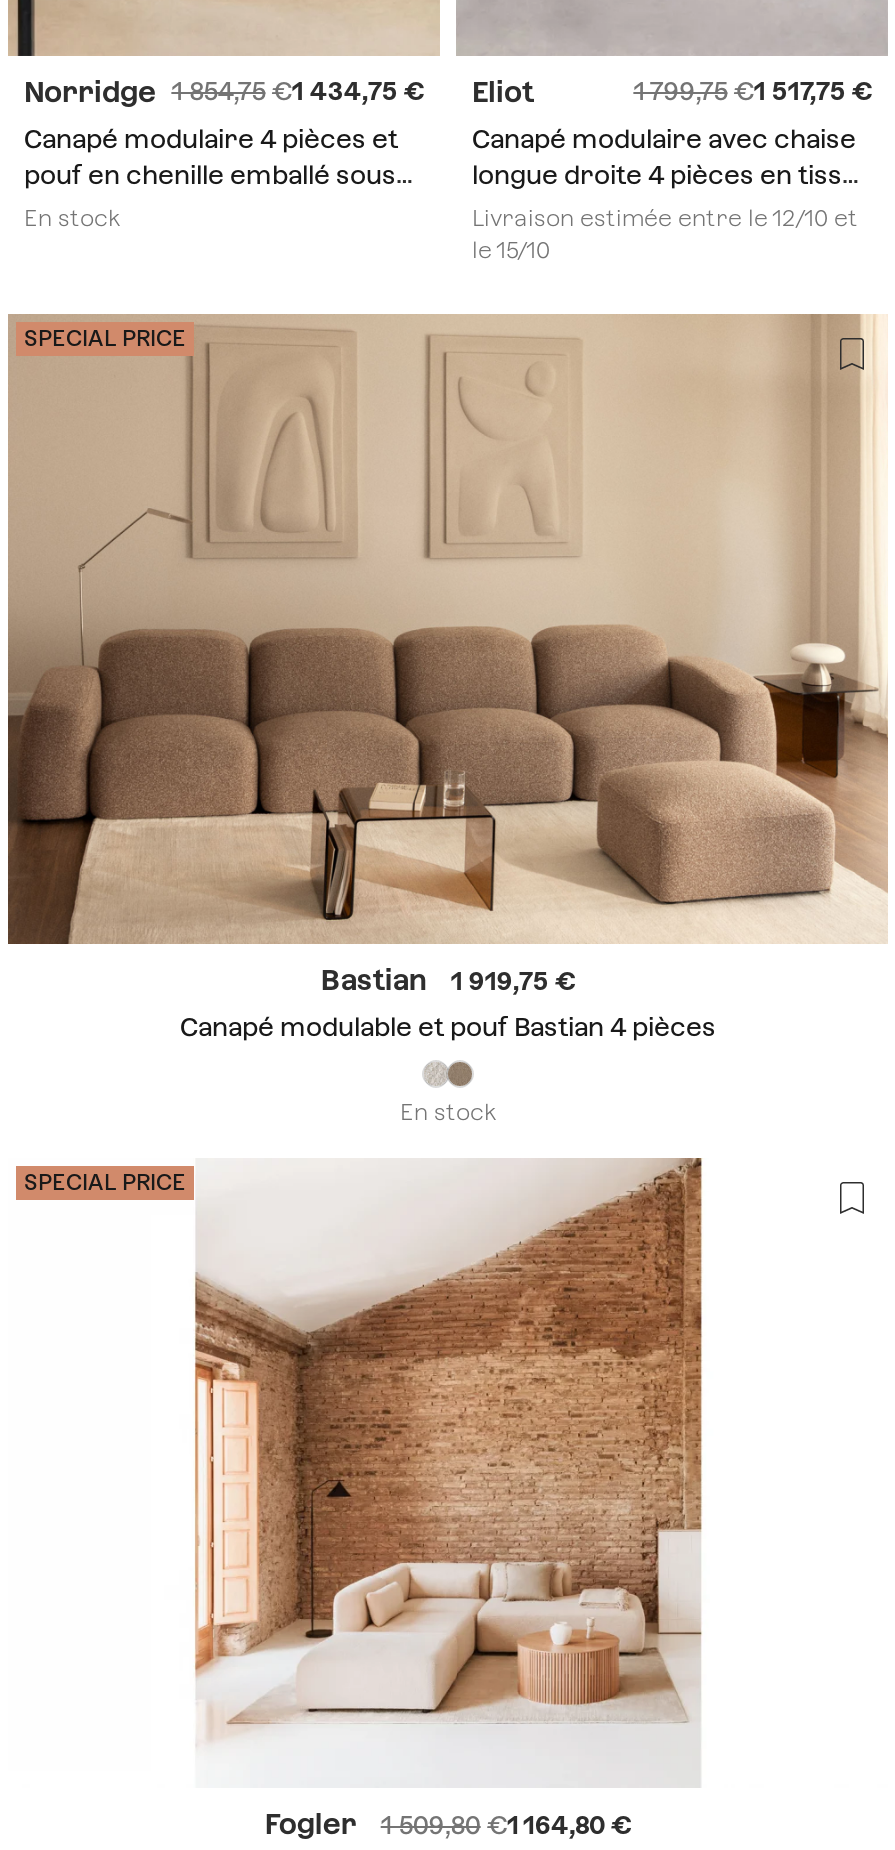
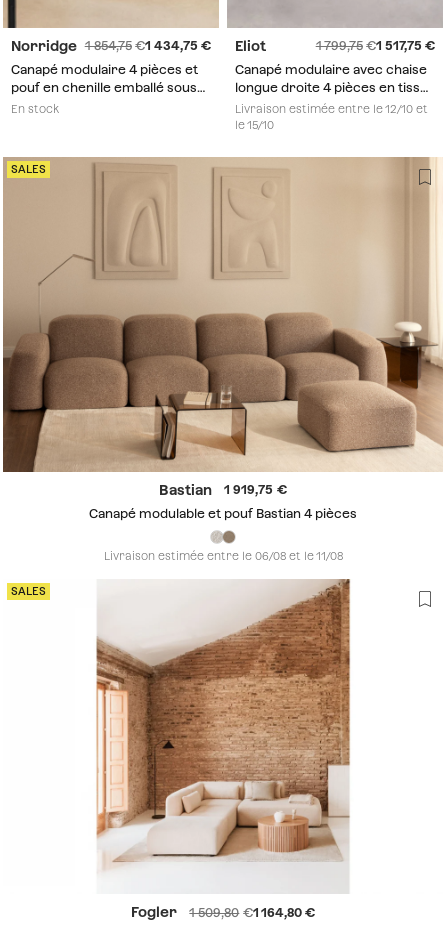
[24,325,186,351] SPECIAL PRICE -> [11,163,46,176] SALES
[400,1098,496,1126] En stock -> [103,549,342,563] Livraison estimée entre le 06/08 et le 11/08
[24,1170,186,1196] SPECIAL PRICE -> [11,585,46,598] SALES

